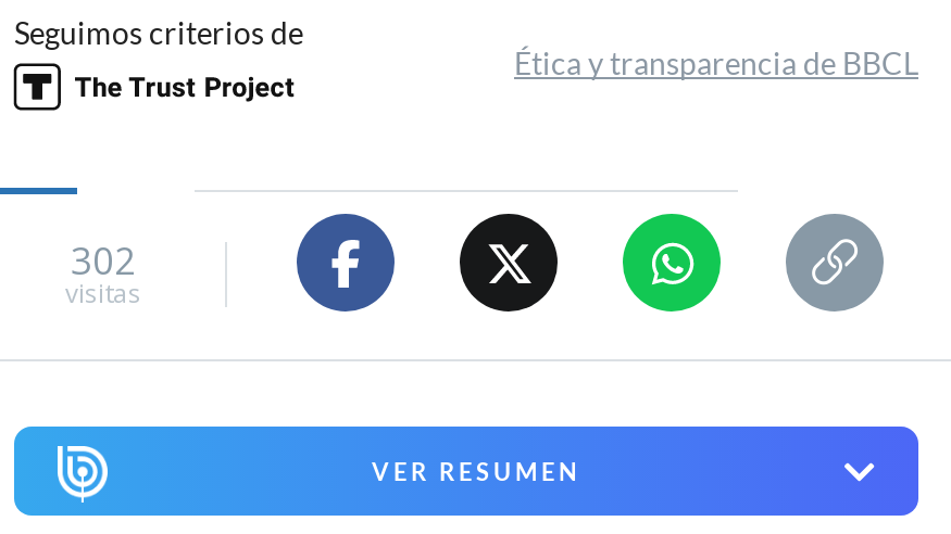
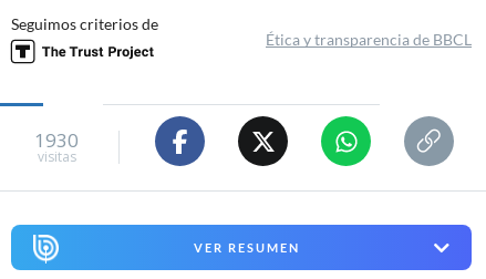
[71,236,136,285] 302 -> [34,127,79,153] 1930

